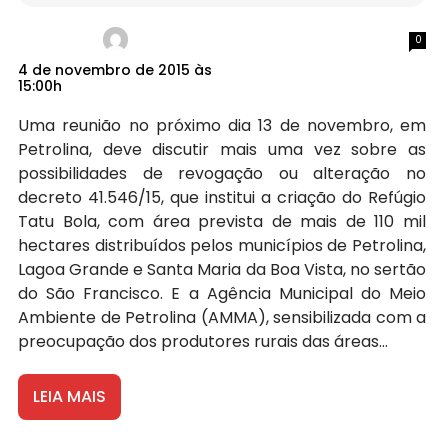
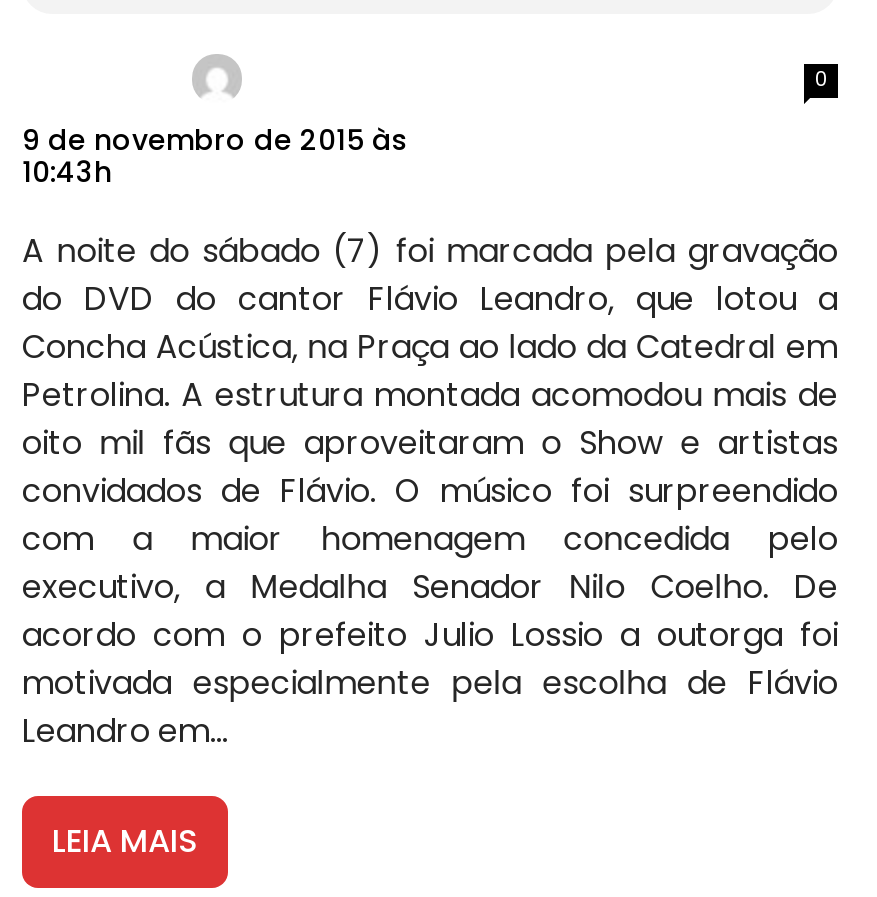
[18,60,212,96] 4 de novembro de 2015 às | 15:00h -> [22,120,408,192] 9 de novembro de 2015 às | 10:43h
[18,114,426,353] Uma reunião no próximo dia 13 de novembro, em | Petrolina, deve discutir mais uma vez sobre as | possibilidades de revogação ou alteração no | decreto 41.546/15, que institui a criação do Refúgio | Tatu Bola, com área prevista de mais de 110 mil | hectares distribuídos pelos municípios de Petrolina, | Lagoa Grande e Santa Maria da Boa Vista, no sertão | do São Francisco. E a Agência Municipal do Meio | Ambiente de Petrolina (AMMA), sensibilizada com a | preocupação dos produtores rurais das áreas... -> [22,228,838,754] A noite do sábado (7) foi marcada pela gravação | do DVD do cantor Flávio Leandro, que lotou a | Concha Acústica, na Praça ao lado da Catedral em | Petrolina. A estrutura montada acomodou mais de | oito mil fãs que aproveitaram o Show e artistas | convidados de Flávio. O músico foi surpreendido | com a maior homenagem concedida pelo | executivo, a Medalha Senador Nilo Coelho. De | acordo com o prefeito Julio Lossio a outorga foi | motivada especialmente pela escolha de Flávio | Leandro em...

